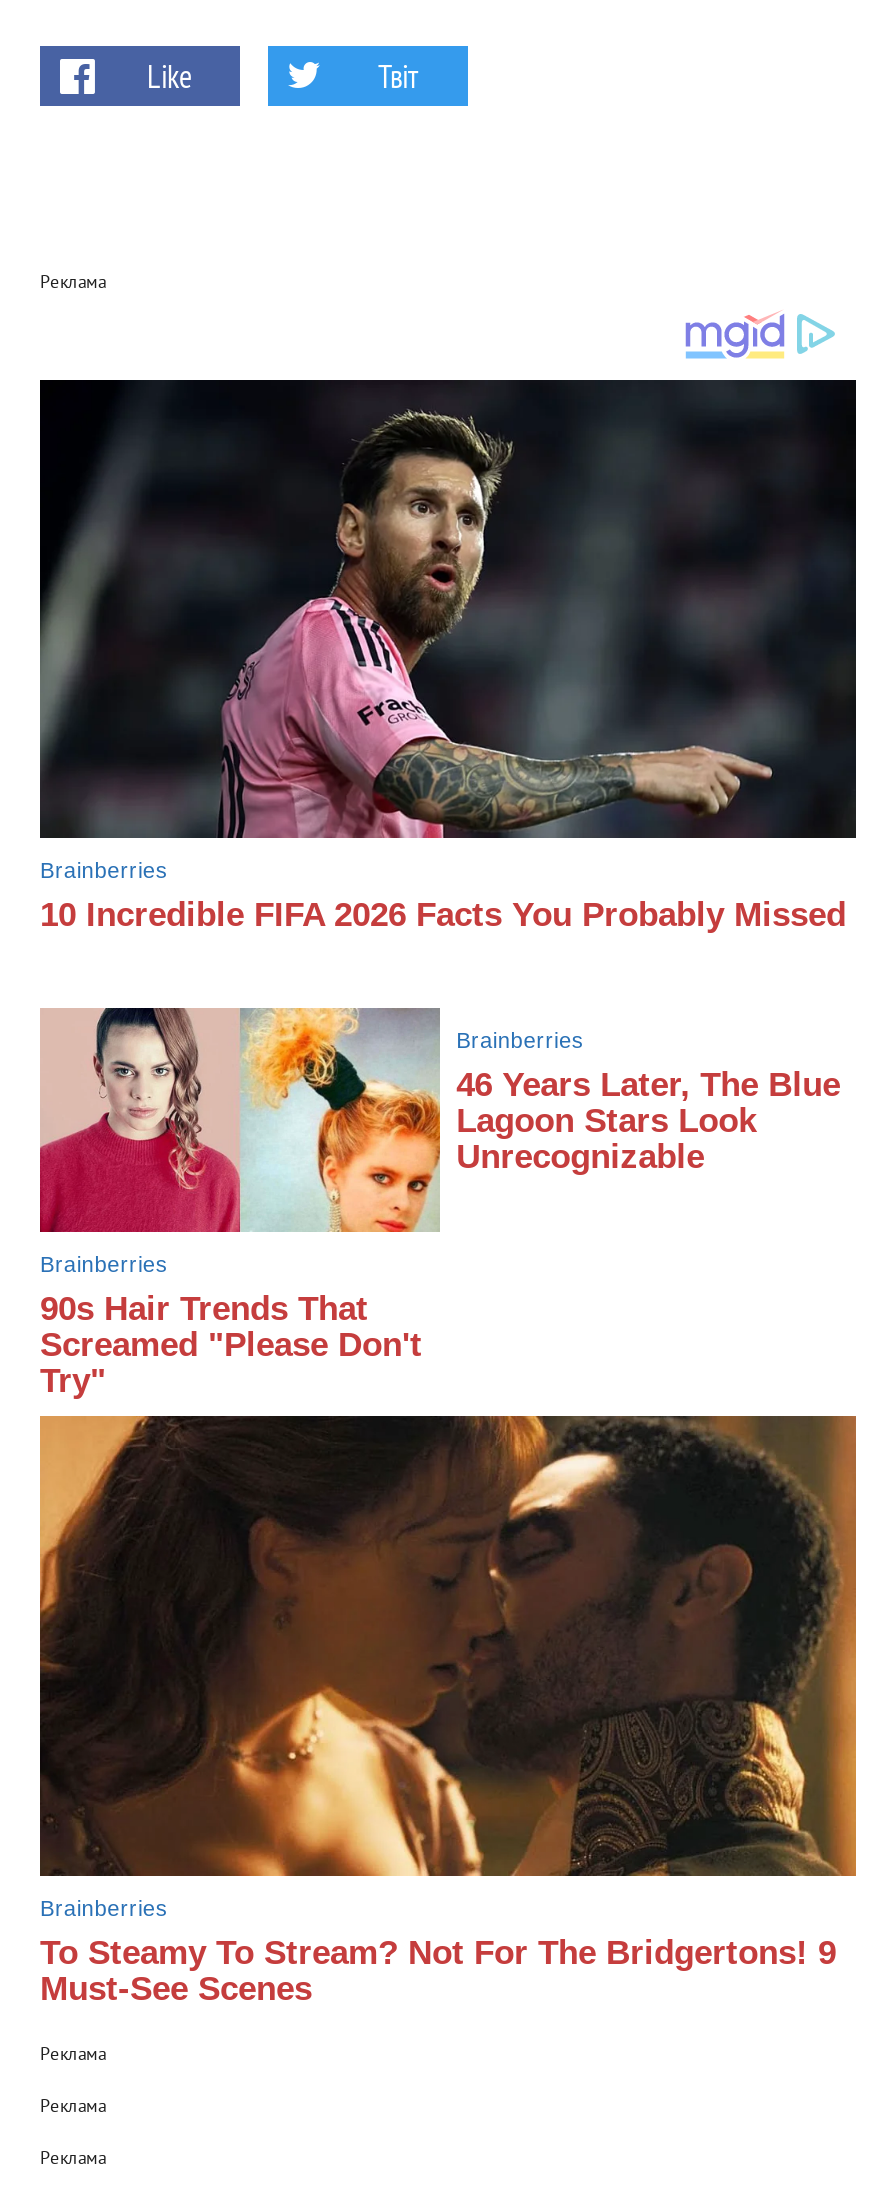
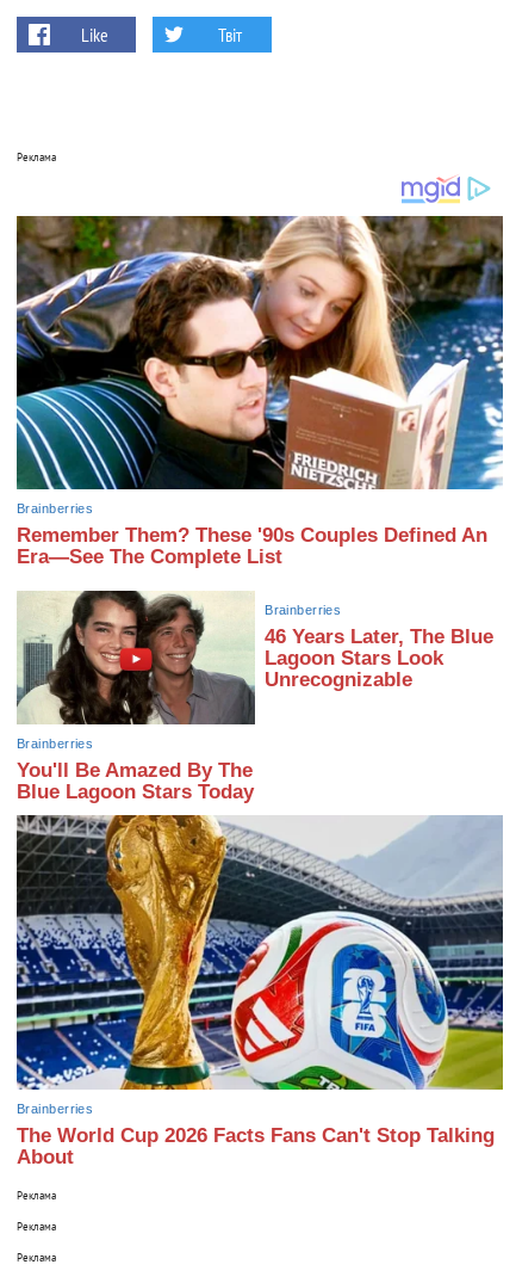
[38,378,858,935] [image] | 10 Incredible FIFA 2026 Facts You Probably Missed -> [15,215,504,569] [image] | Remember Them? These '90s Couples Defined An | Era—See The Complete List
[38,1006,442,1400] [image] | 90s Hair Trends That | Screamed "Please Don't | Try" -> [15,590,255,804] [image] | You'll Be Amazed By The | Blue Lagoon Stars Today
[38,1414,858,2008] [image] | To Steamy To Stream? Not For The Bridgertons! 9 | Must-See Scenes -> [15,814,504,1169] [image] | The World Cup 2026 Facts Fans Can't Stop Talking | About

